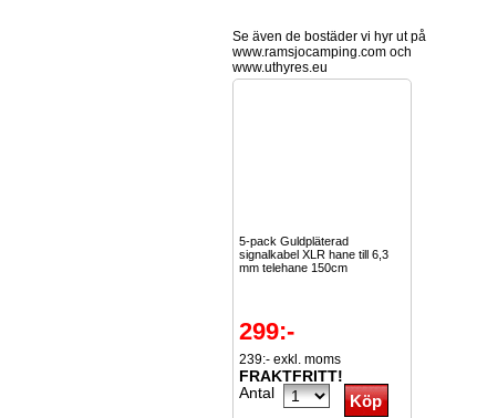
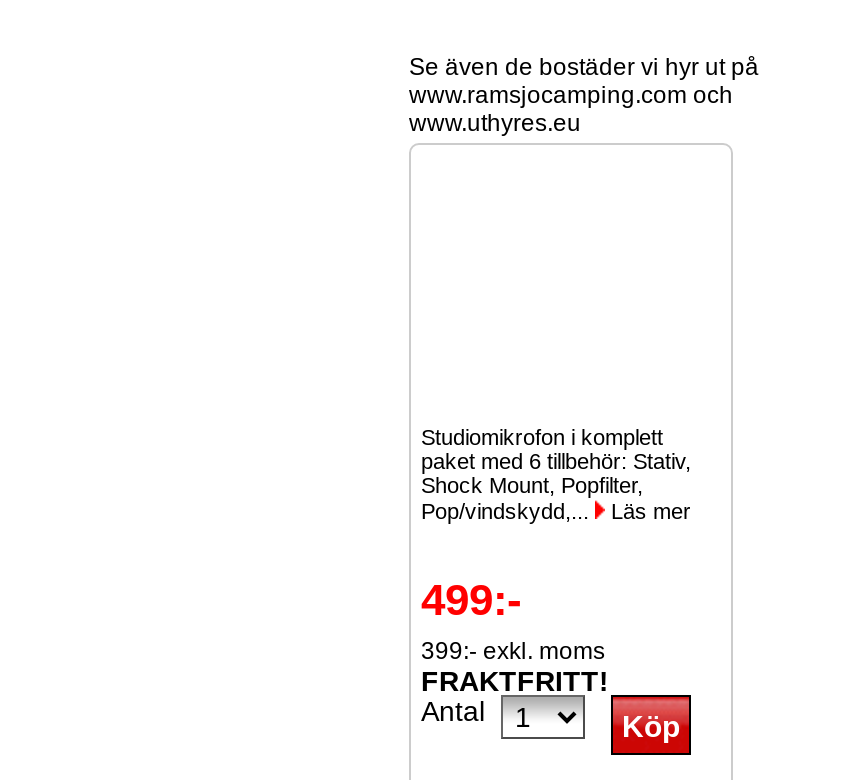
[239,234,388,274] 5-pack Guldpläterad | signalkabel XLR hane till 6,3 | mm telehane 150cm -> [421,425,691,523] Studiomikrofon i komplett | paket med 6 tillbehör: Stativ, | Shock Mount, Popfilter, | Pop/vindskydd,... Läs mer
[239,317,341,367] 299:- | 239:- exkl. moms -> [421,575,605,665] 499:- | 399:- exkl. moms

